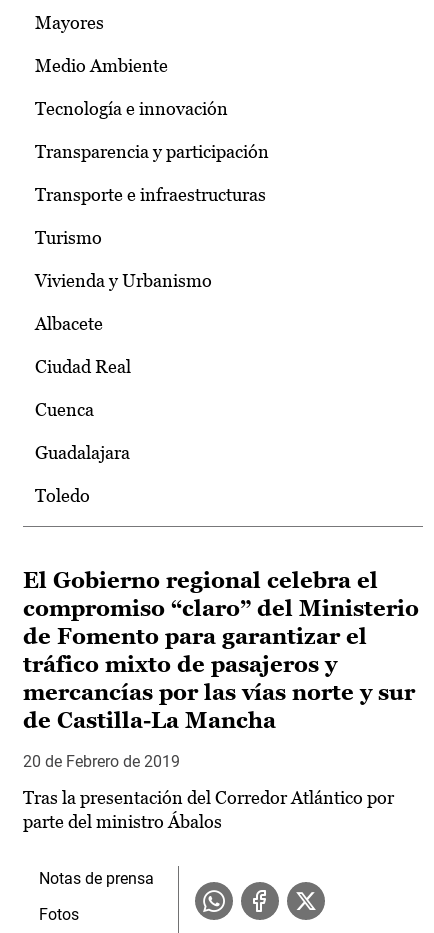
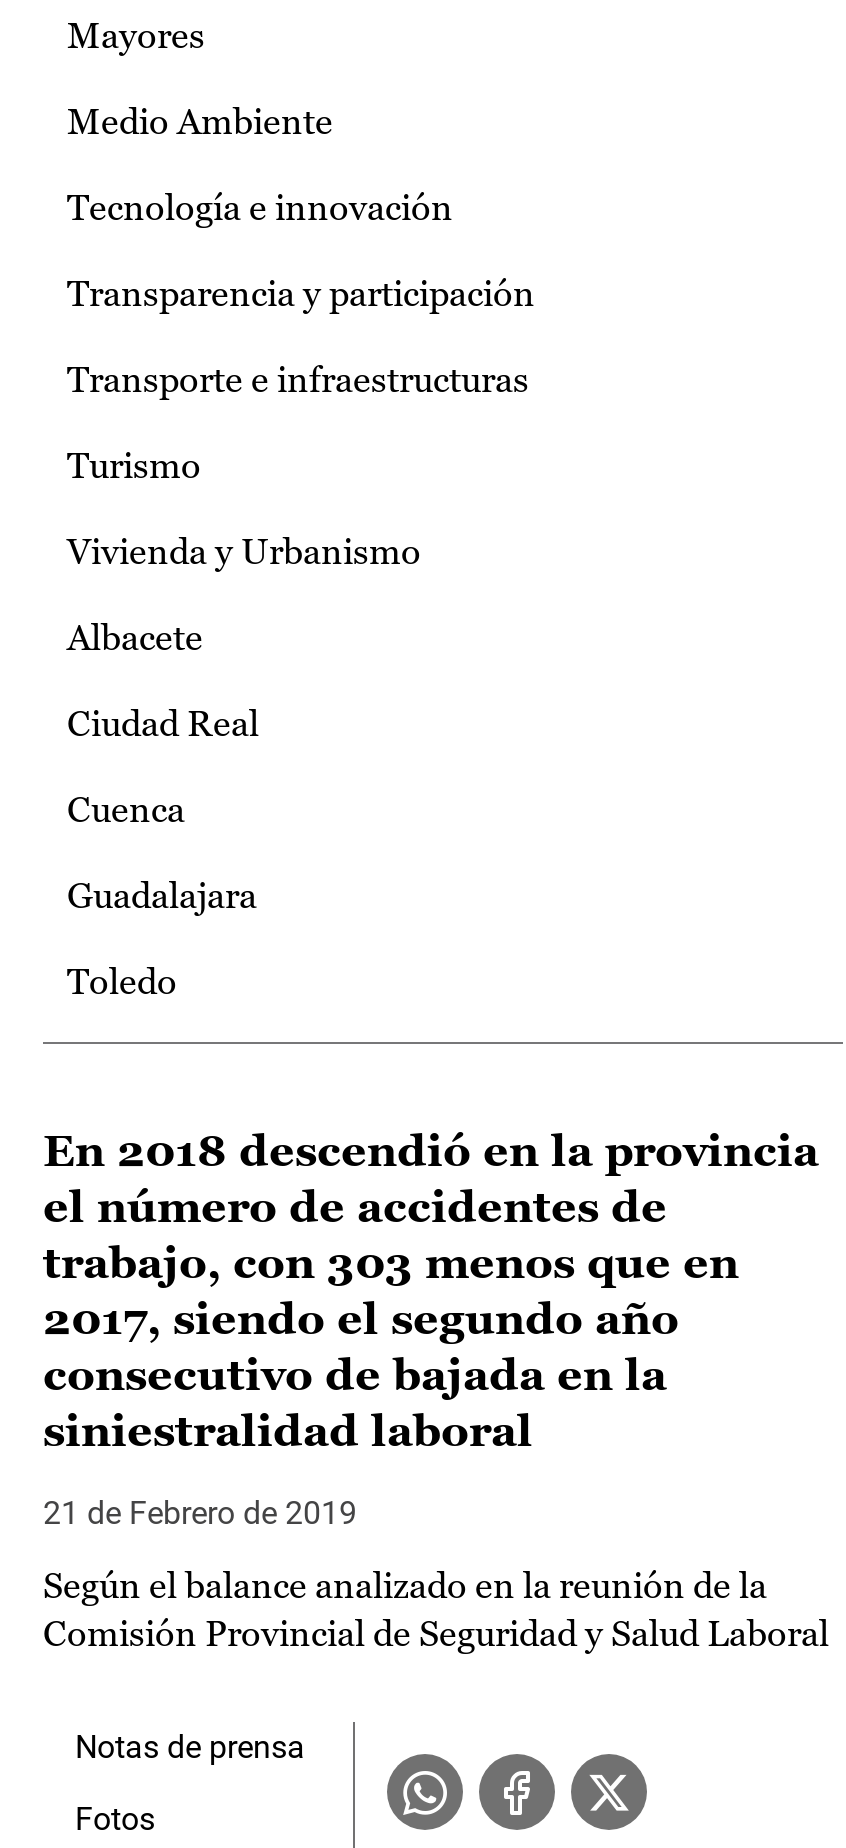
[23,568,419,733] El Gobierno regional celebra el | compromiso “claro” del Ministerio | de Fomento para garantizar el | tráfico mixto de pasajeros y | mercancías por las vías norte y sur | de Castilla-La Mancha -> [43,1126,819,1456] En 2018 descendió en la provincia | el número de accidentes de | trabajo, con 303 menos que en | 2017, siendo el segundo año | consecutivo de bajada en la | siniestralidad laboral
[23,752,180,771] 20 de Febrero de 2019 -> [43,1494,357,1532] 21 de Febrero de 2019
[23,787,394,832] Tras la presentación del Corredor Atlántico por | parte del ministro Ábalos -> [43,1564,829,1654] Según el balance analizado en la reunión de la | Comisión Provincial de Seguridad y Salud Laboral

